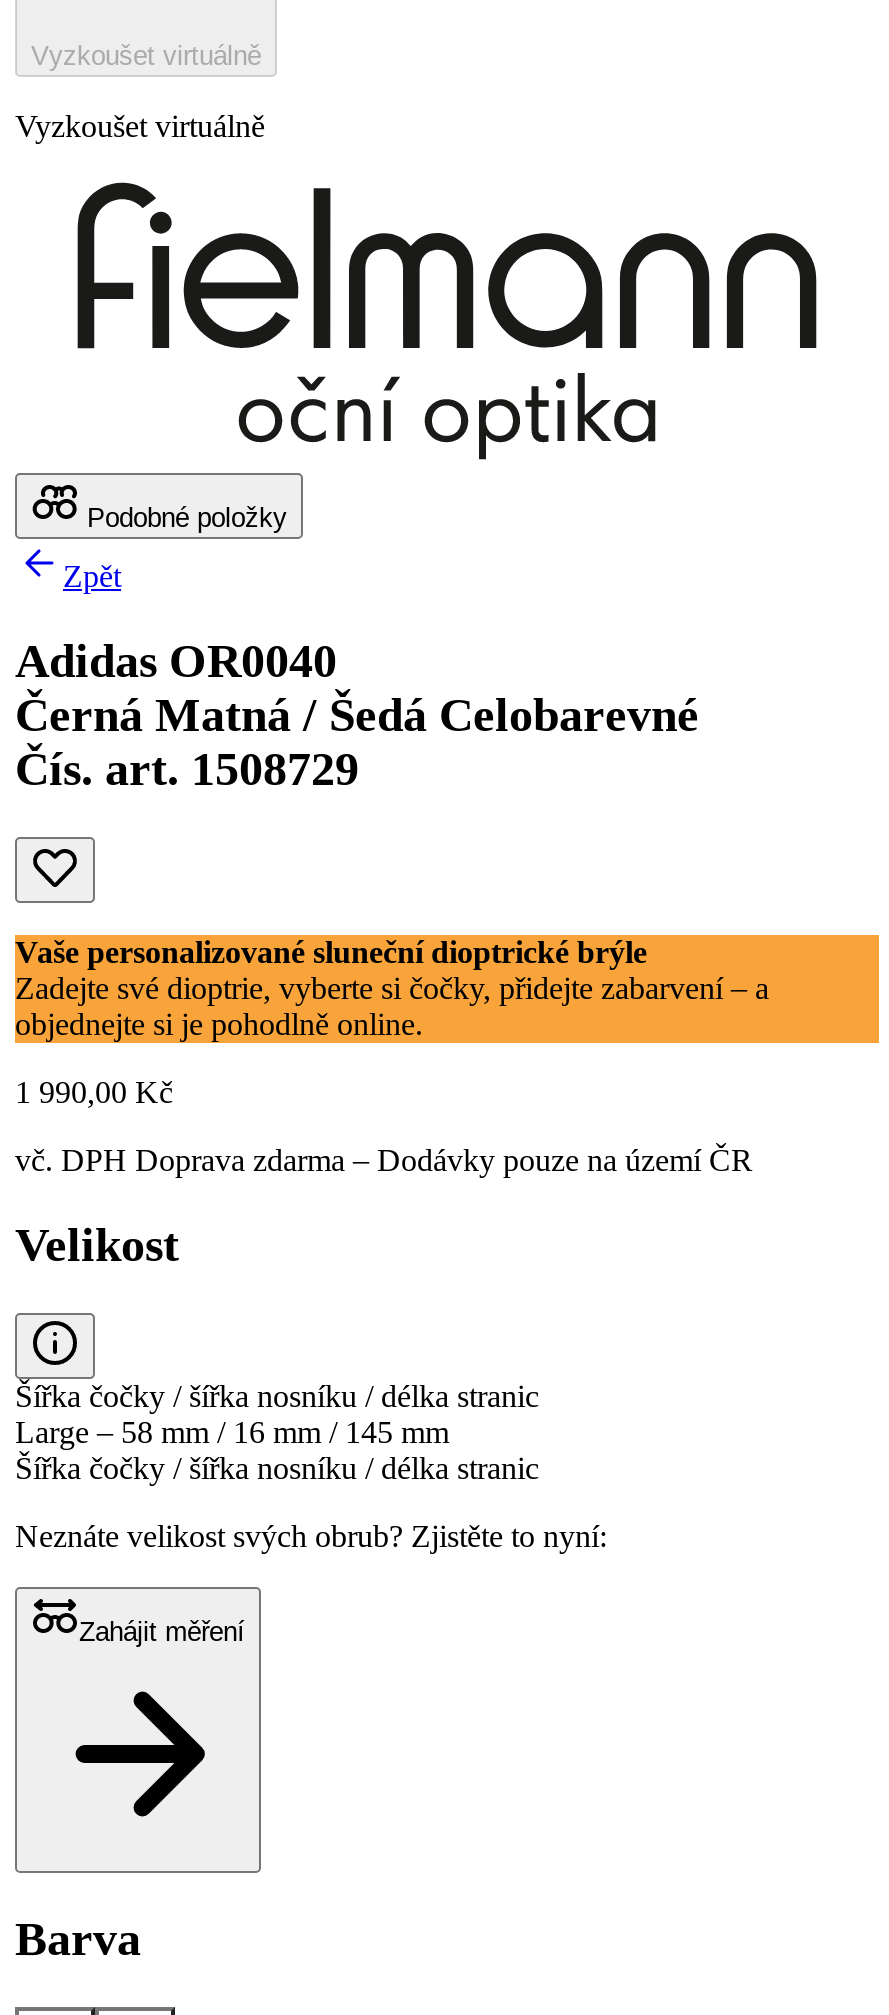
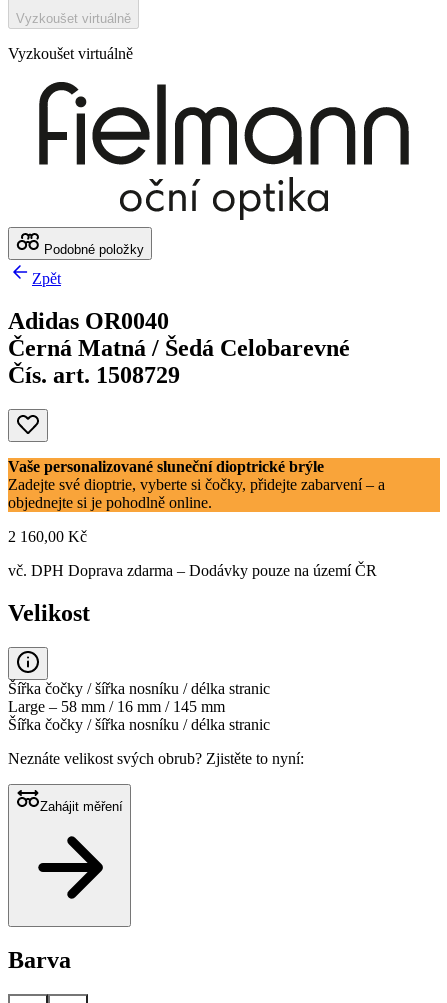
[15,1075,173,1109] 1 990,00 Kč -> [8,528,87,545] 2 160,00 Kč

